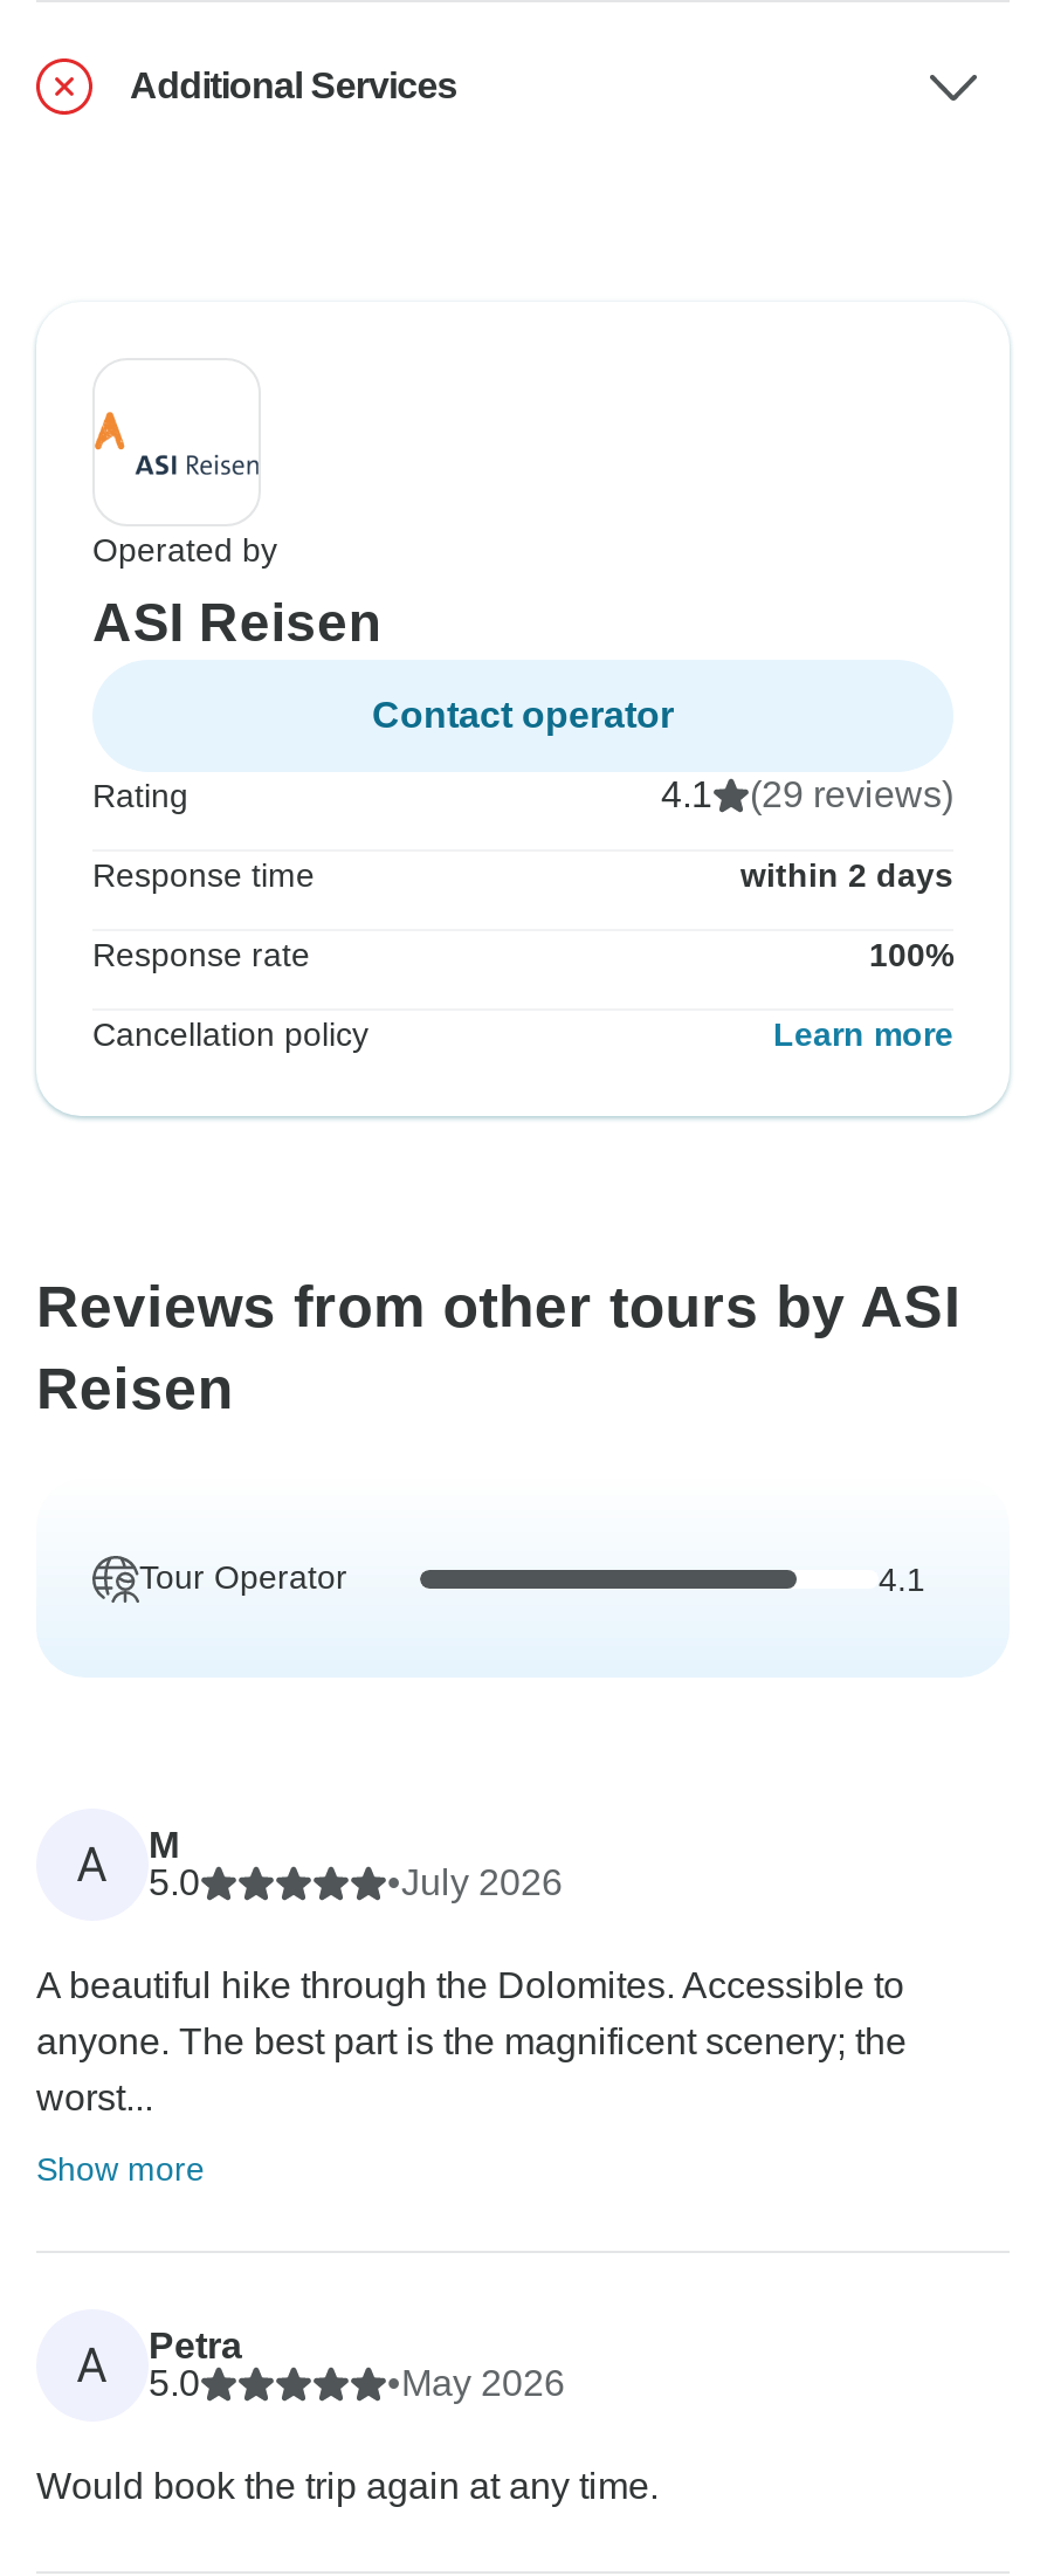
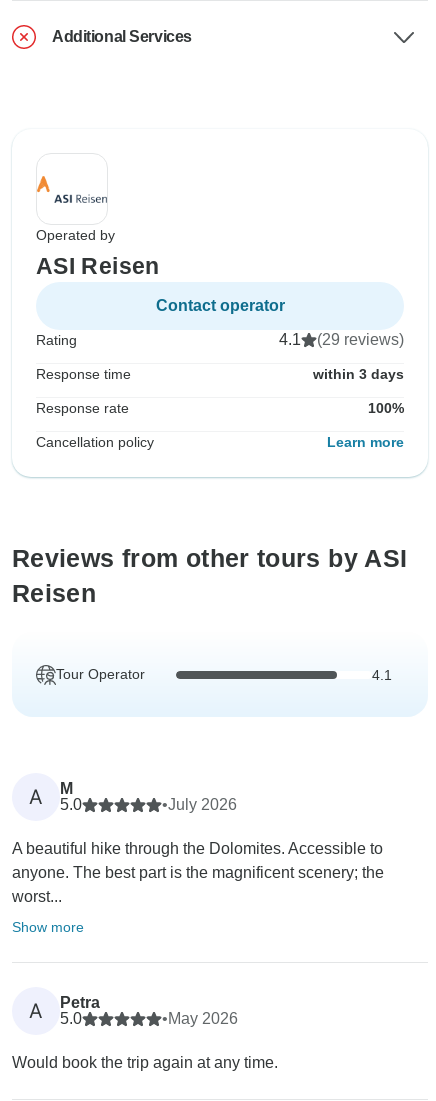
[741,857,953,894] within 2 days -> [313,366,404,382] within 3 days

